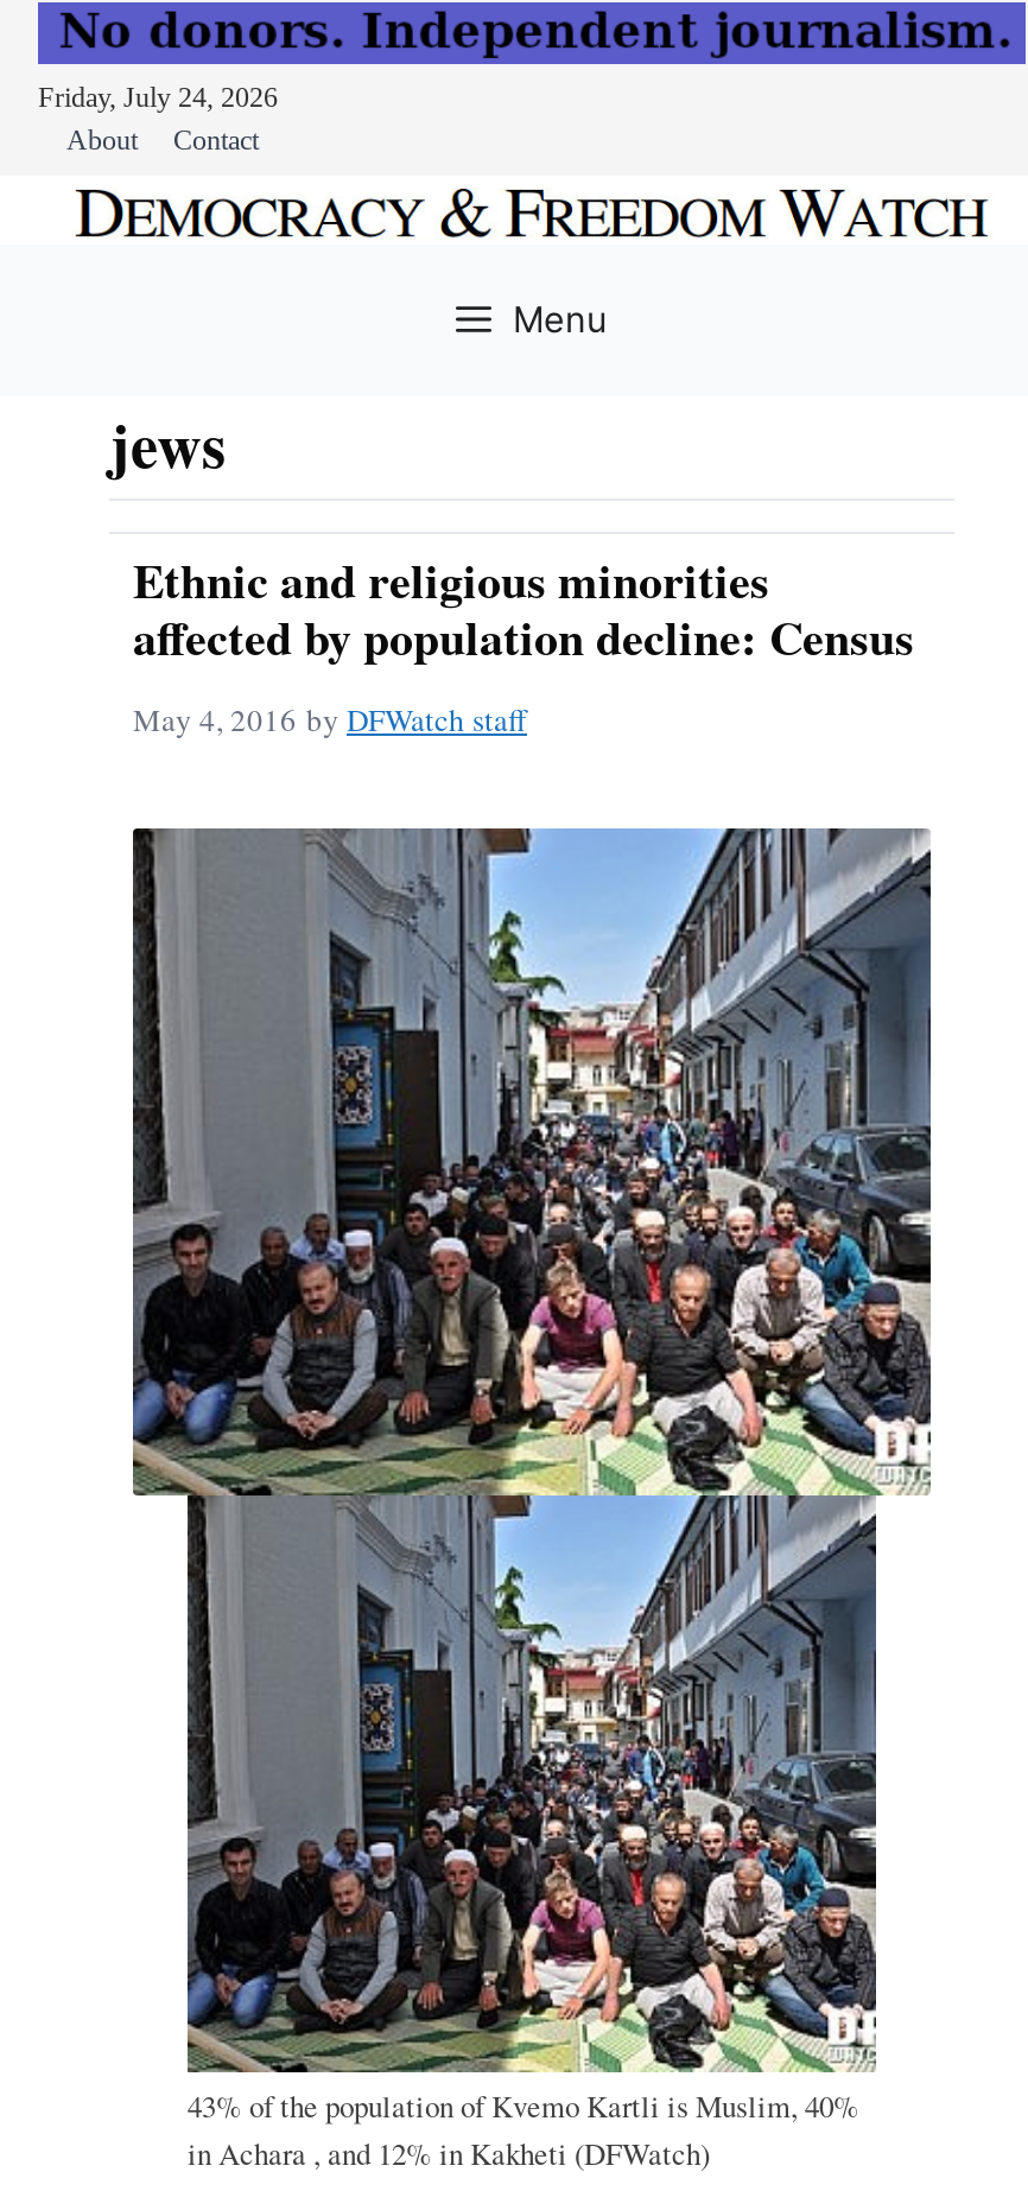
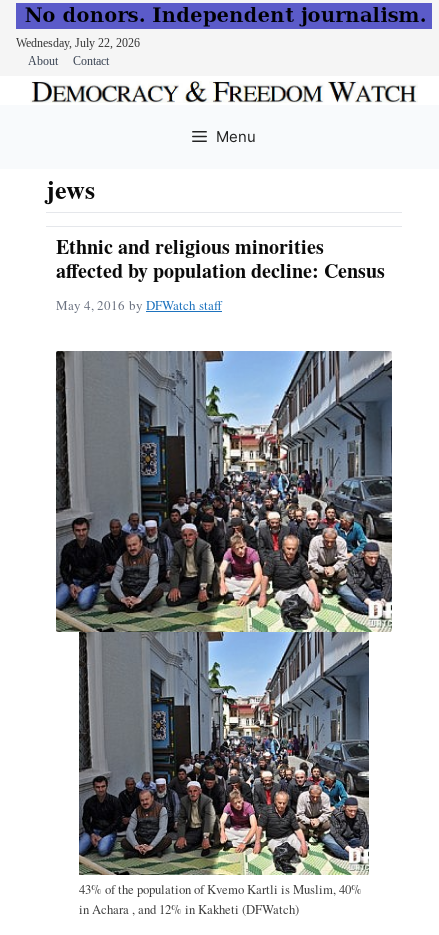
[38,80,278,114] Friday, July 24, 2026 -> [16,36,140,50] Wednesday, July 22, 2026

